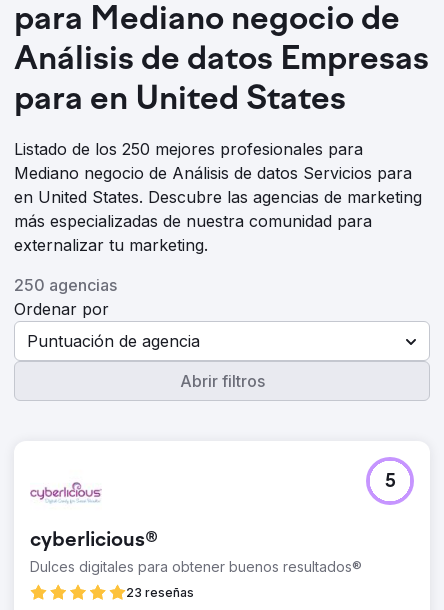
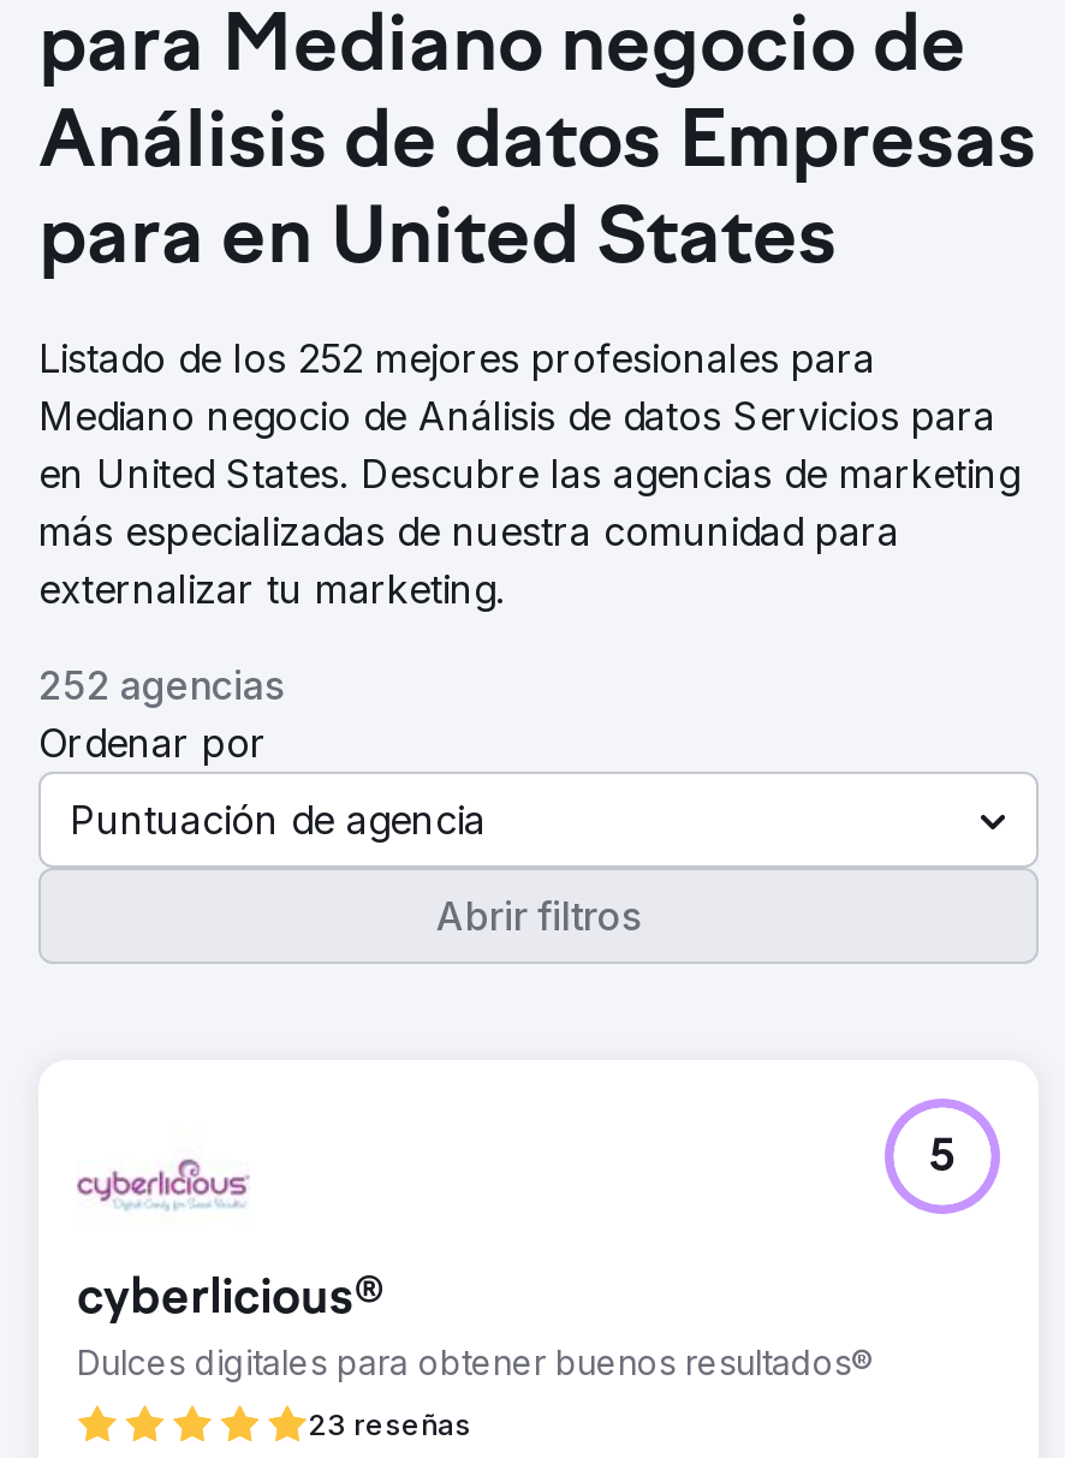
[14,139,363,159] Listado de los 250 mejores profesionales para -> [38,334,875,382] Listado de los 252 mejores profesionales para
[14,275,117,295] 250 agencias -> [38,661,284,709] 252 agencias

